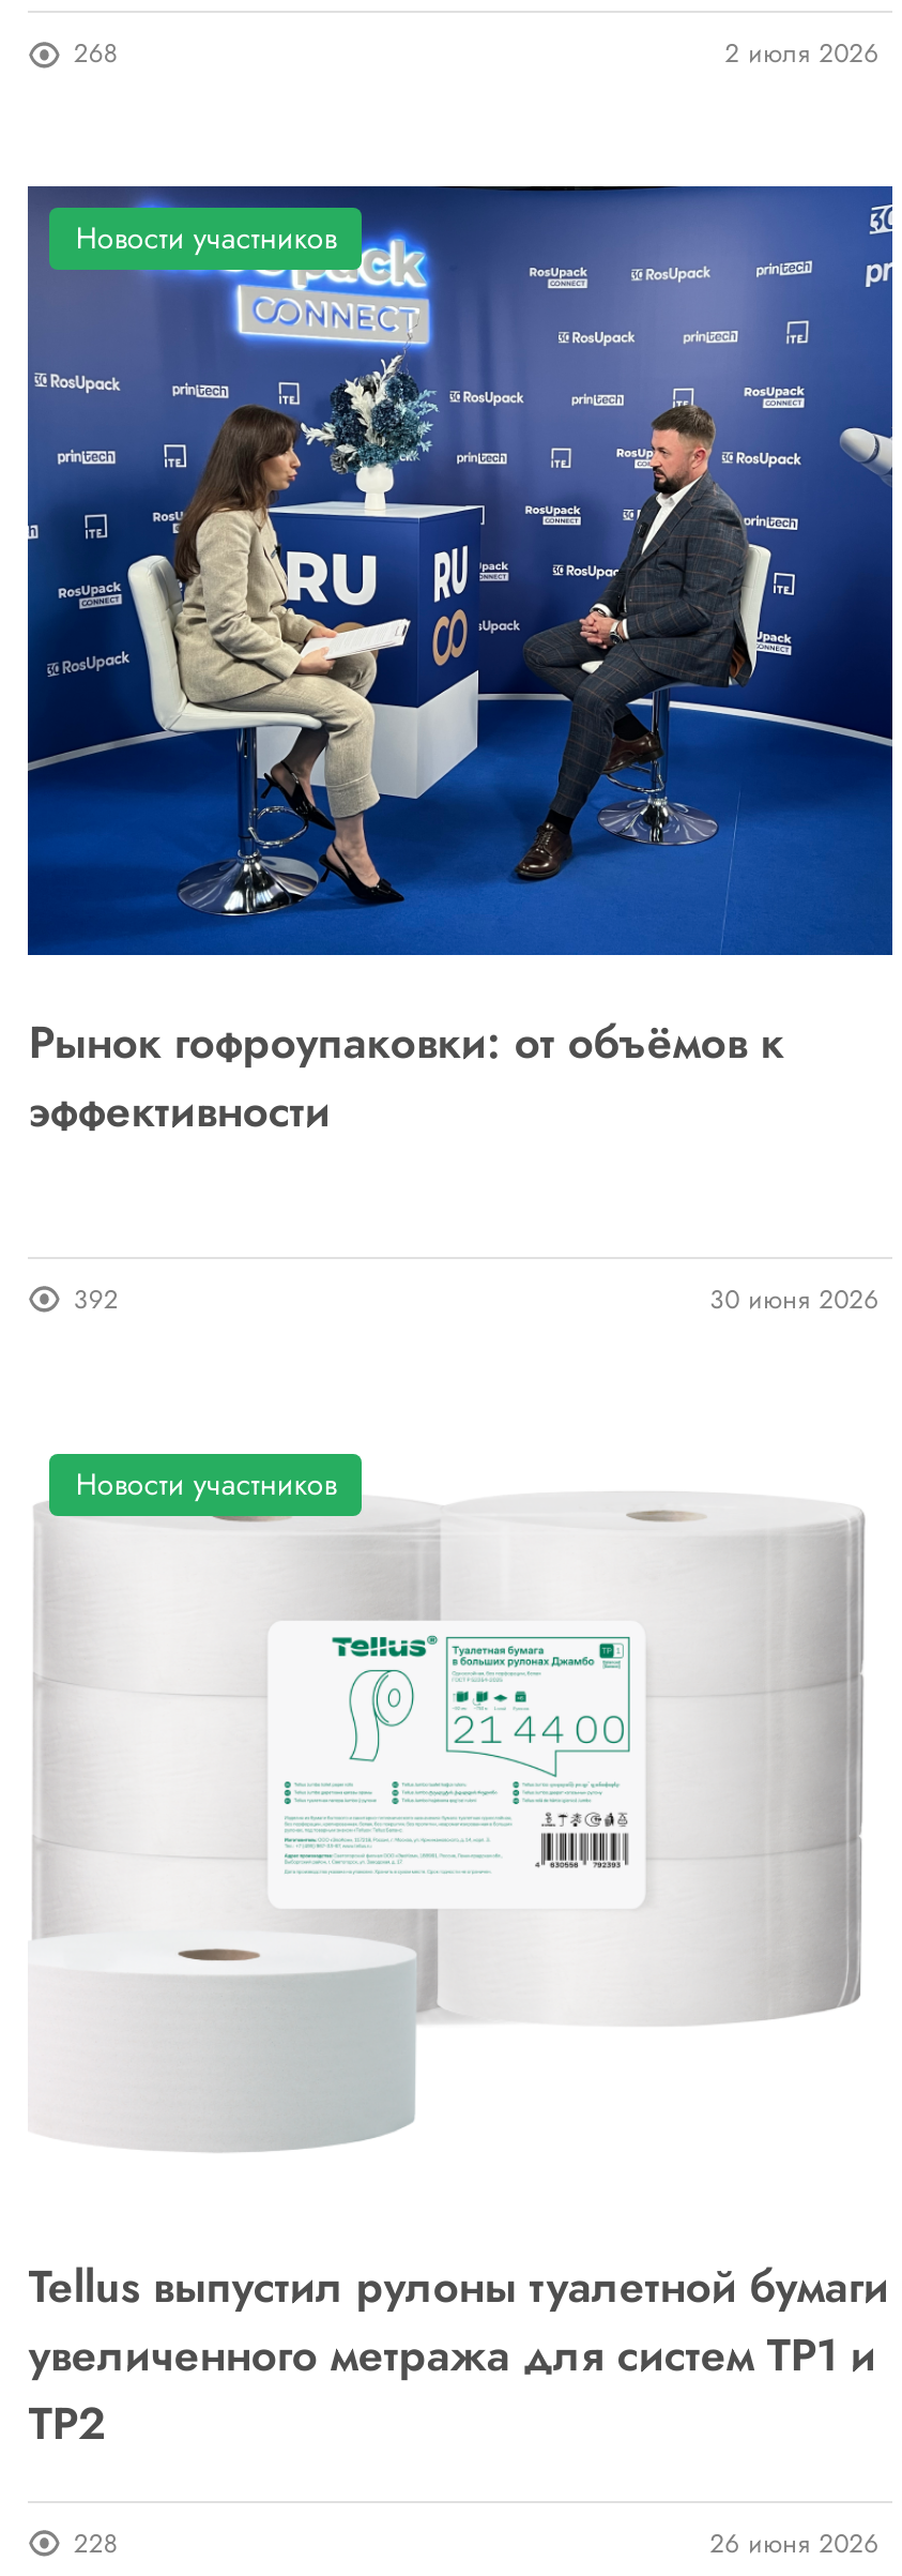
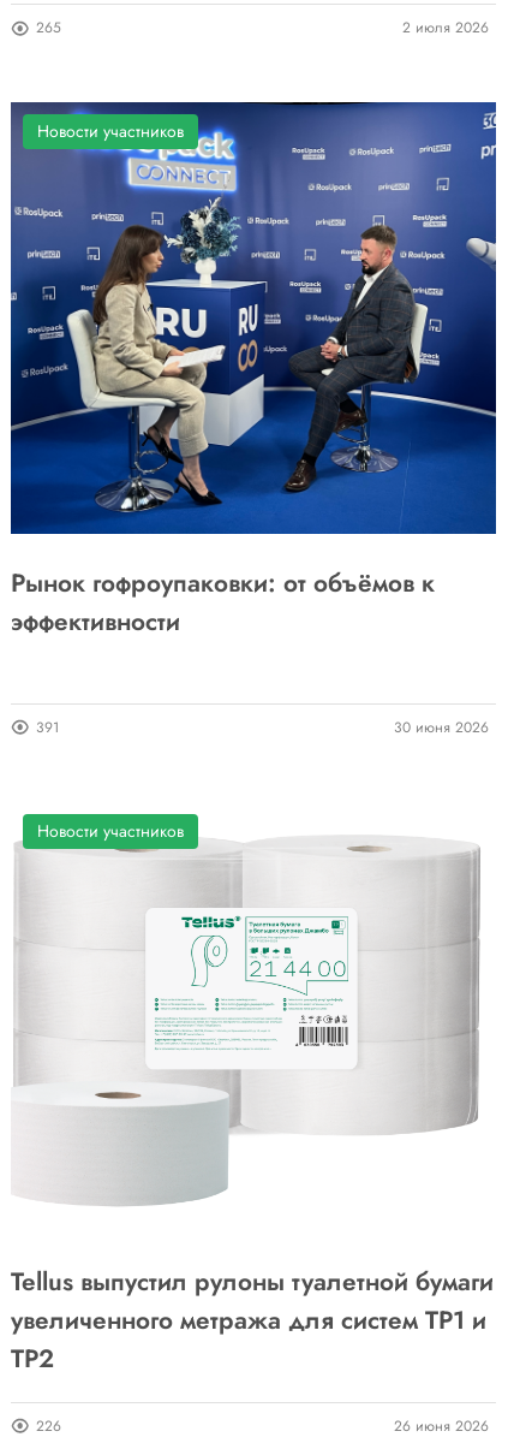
[74,34,119,73] 268 -> [37,17,62,39] 265
[74,1279,119,1318] 392 -> [37,716,59,738] 391
[74,2524,119,2563] 228 -> [37,1415,62,1437] 226

